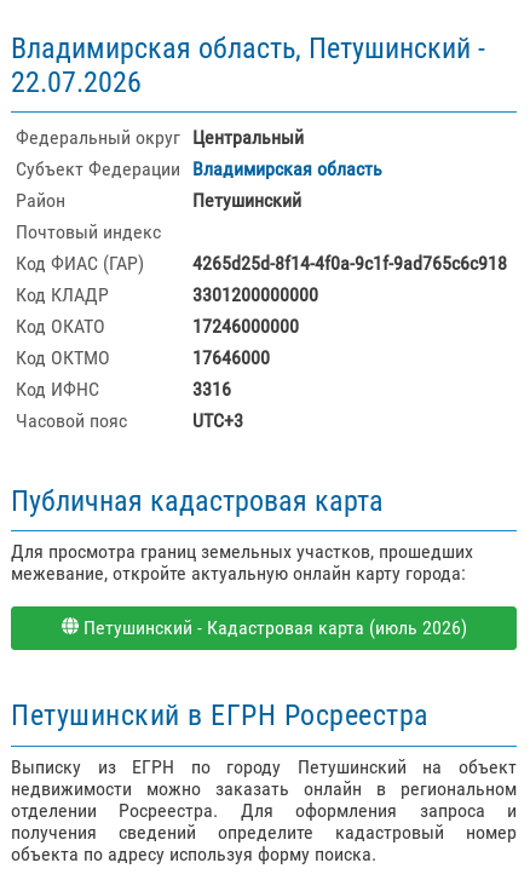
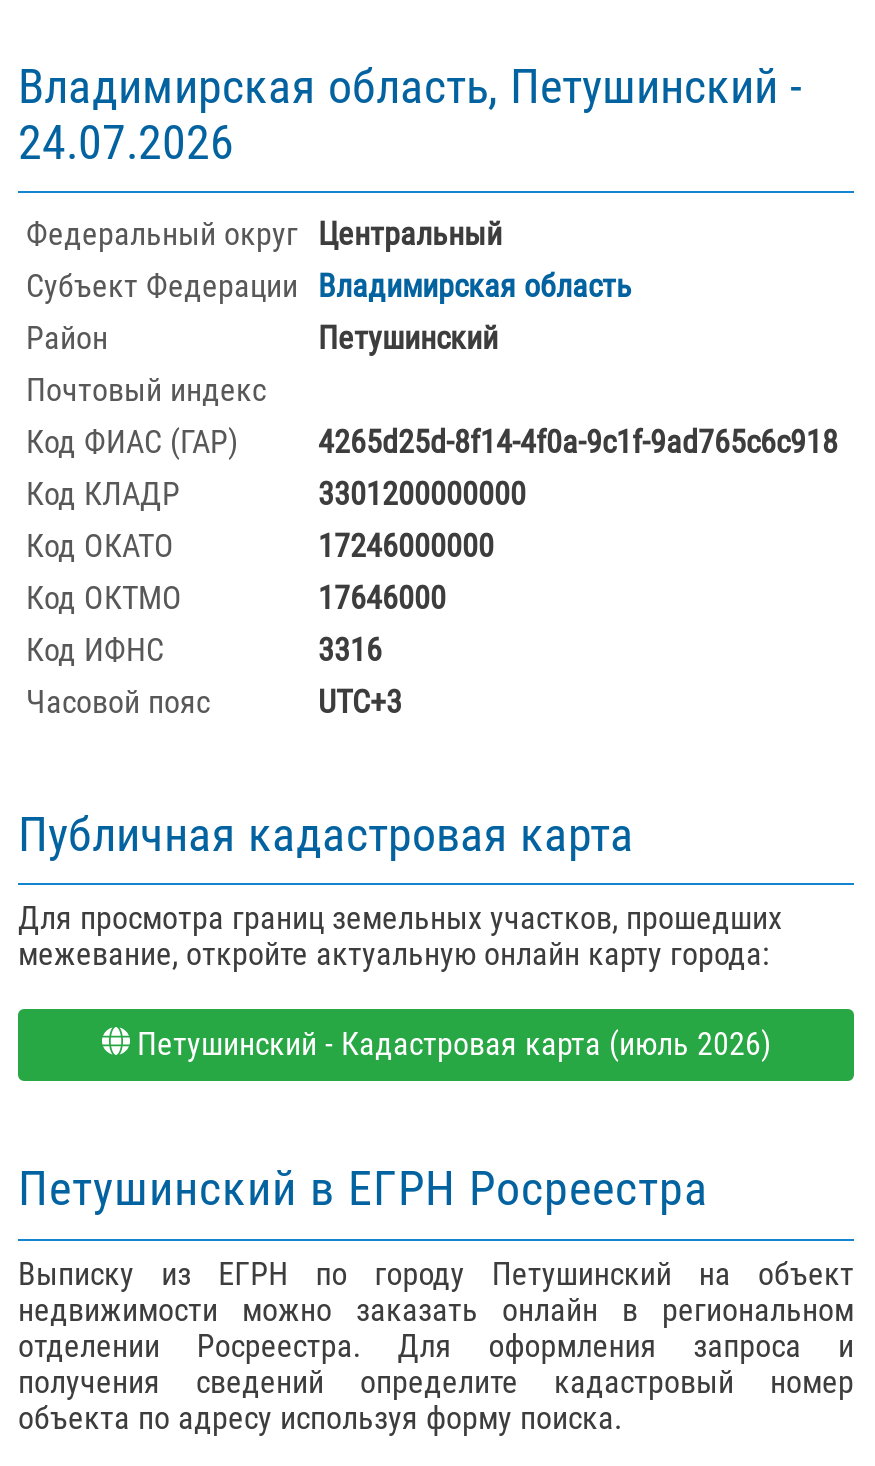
[11,65,142,99] 22.07.2026 -> [18,115,234,171] 24.07.2026

